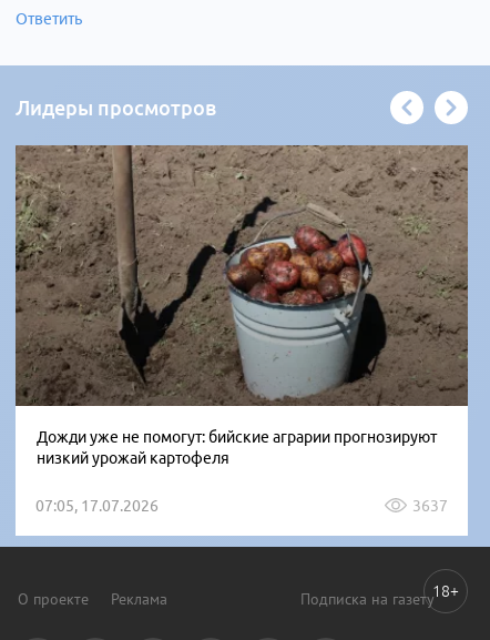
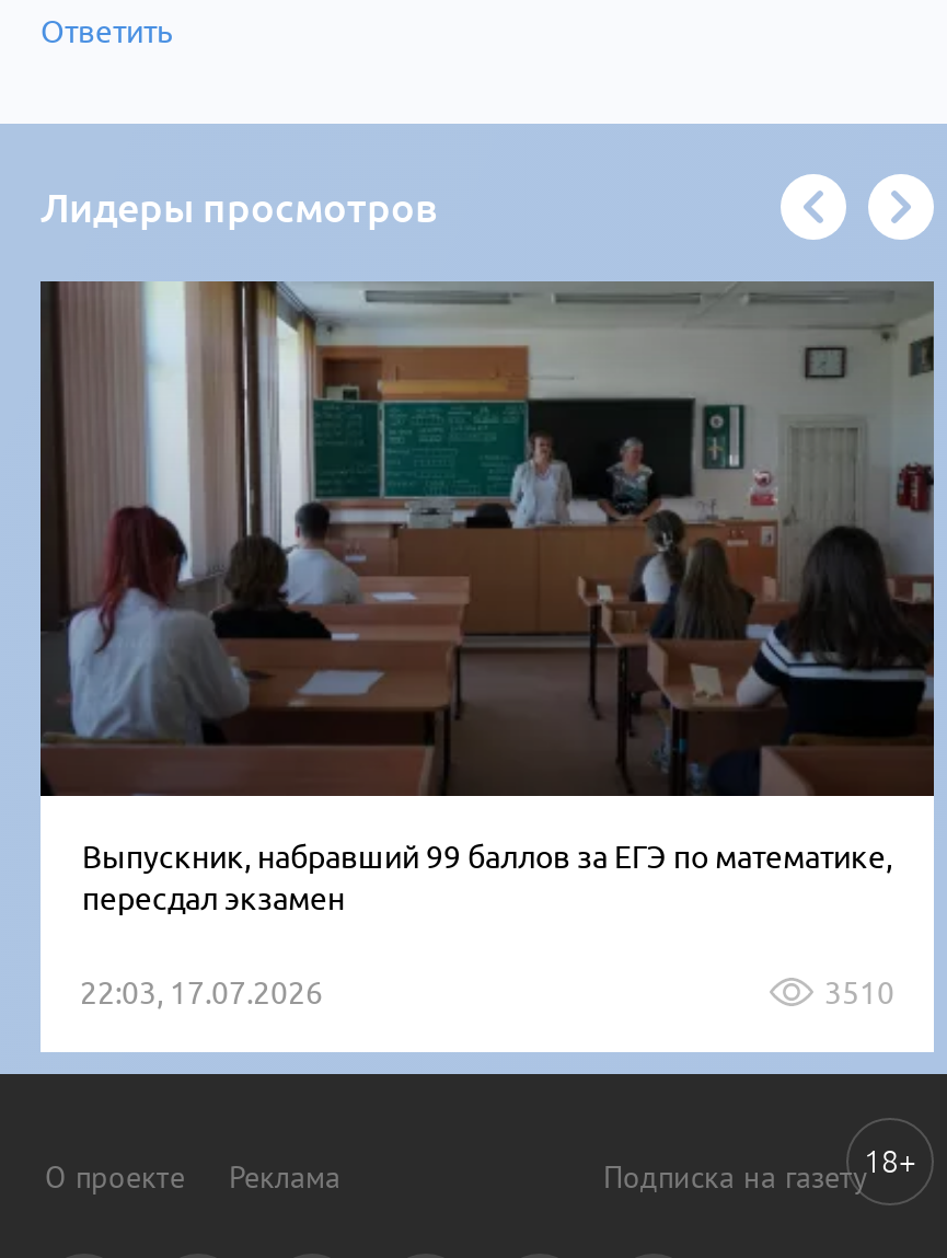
[16,144,469,466] [image] | Дожди уже не помогут: бийские аграрии прогнозируют | низкий урожай картофеля -> [41,281,934,915] [image] | Выпускник, набравший 99 баллов за ЕГЭ по математике, | пересдал экзамен
[35,496,448,514] 07:05, 17.07.2026 | 3637 -> [80,974,894,1009] 22:03, 17.07.2026 | 3510

